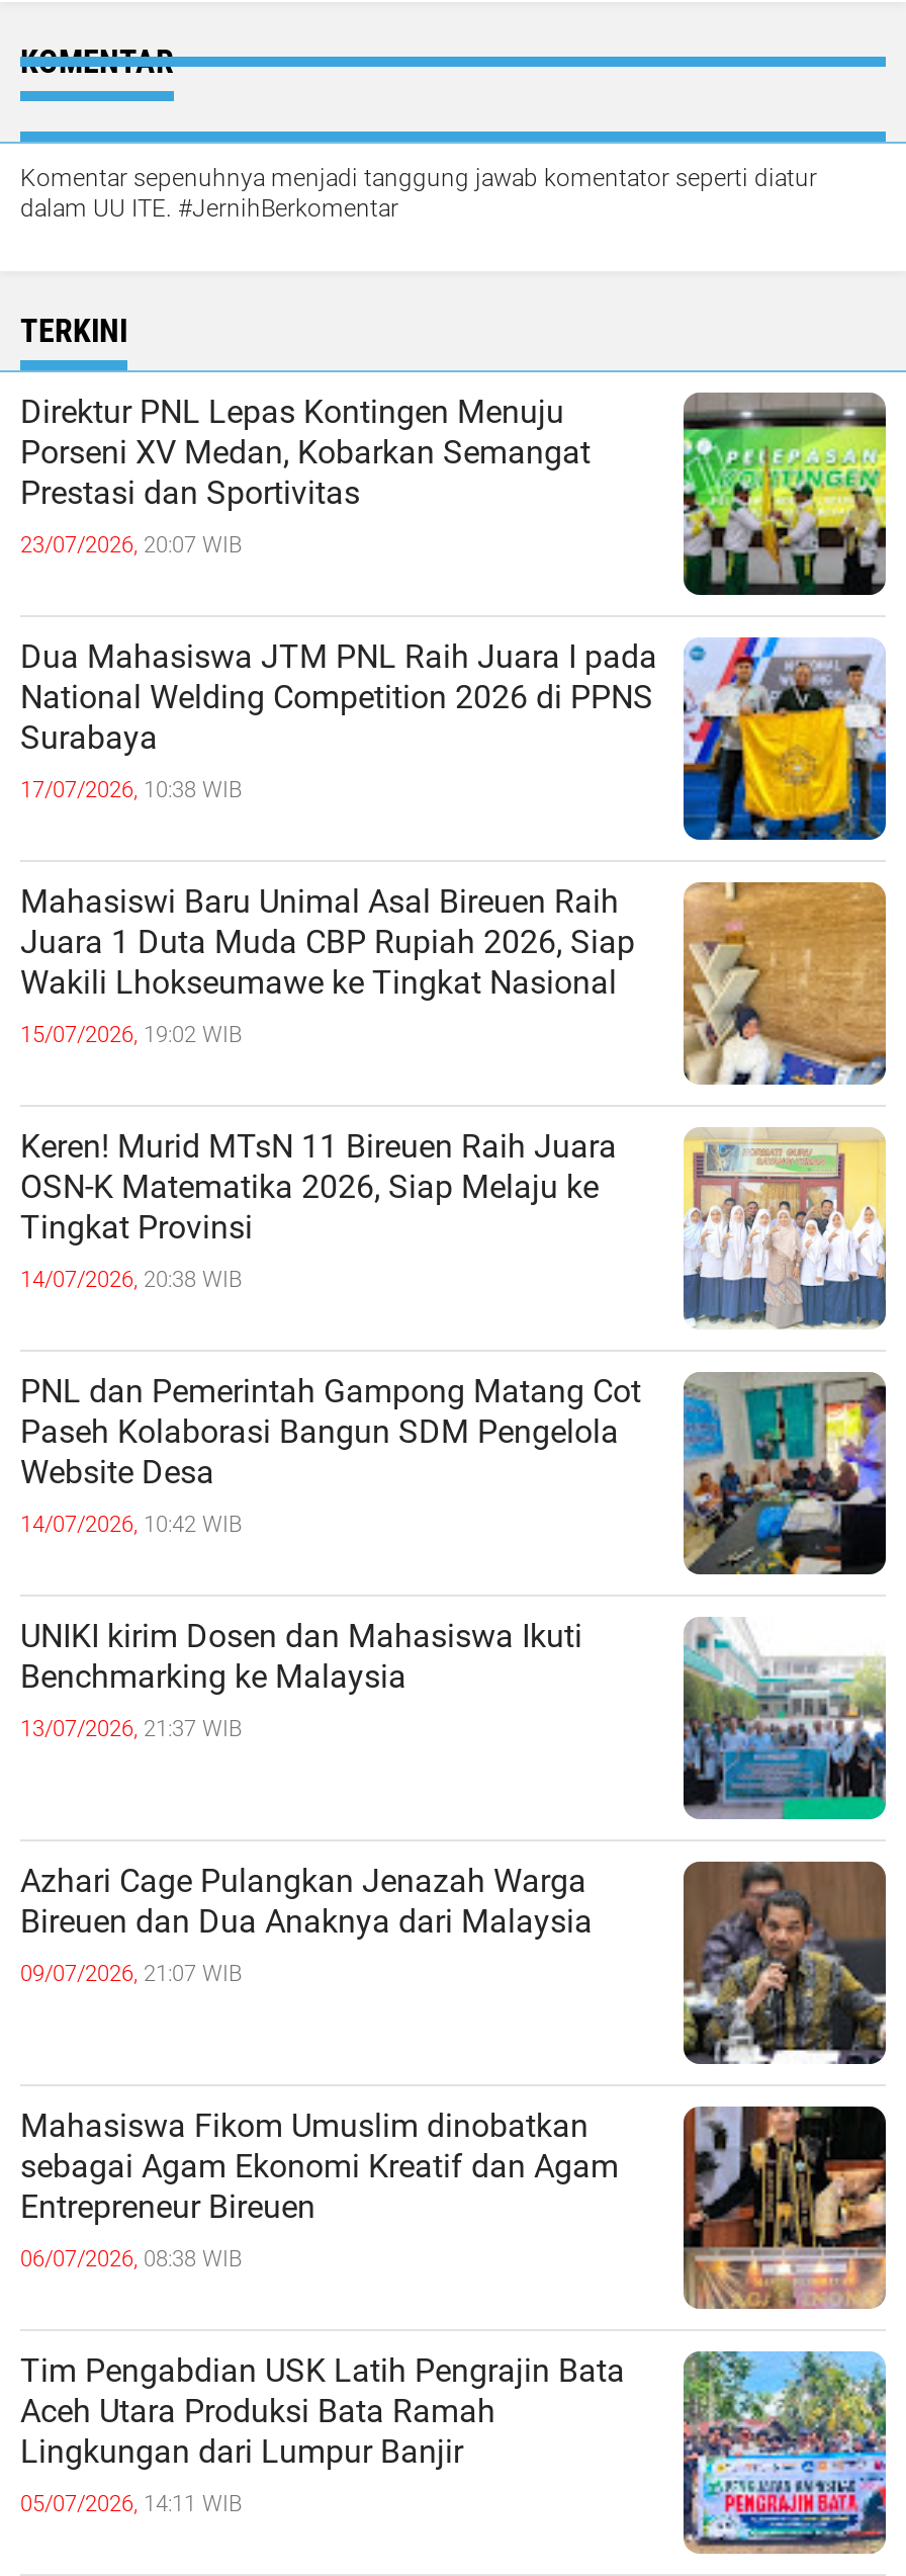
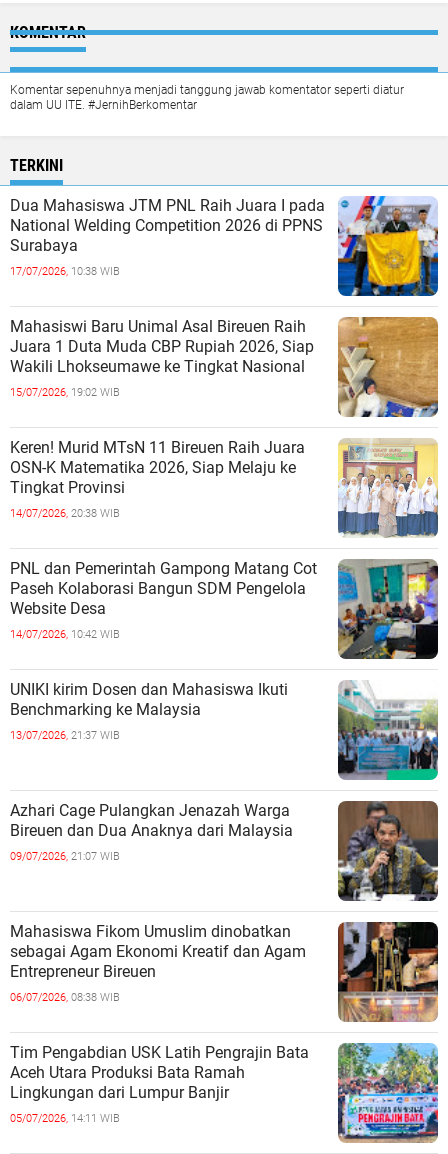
[20,392,591,558] Direktur PNL Lepas Kontingen Menuju | Porseni XV Medan, Kobarkan Semangat | Prestasi dan Sportivitas | 23/07/2026, 20:07 WIB -> none
[682,391,888,597] [image] -> none

